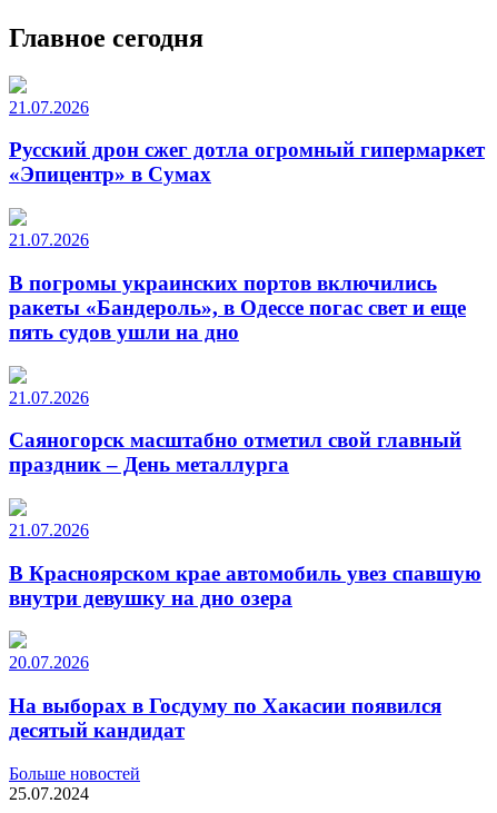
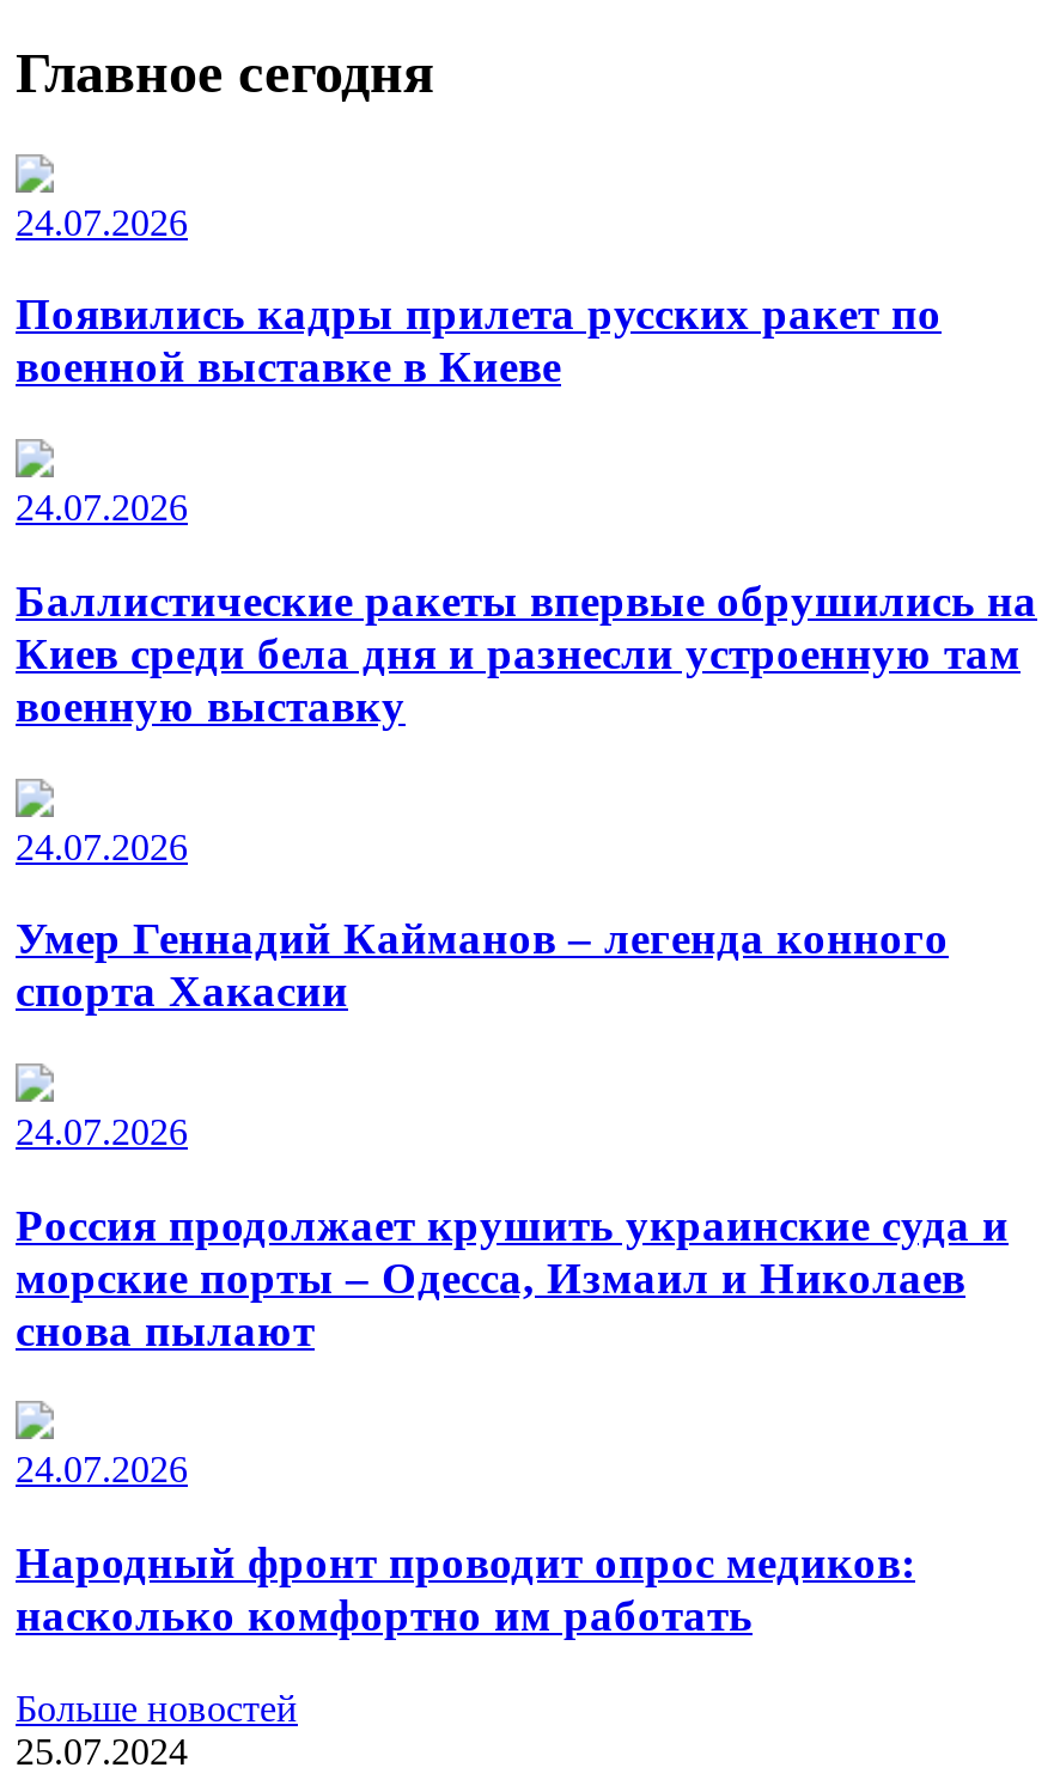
[9,98,89,116] 21.07.2026 -> [16,201,188,242] 24.07.2026
[9,138,485,186] Русский дрон сжег дотла огромный гипермаркет | «Эпицентр» в Сумах -> [16,289,942,392] Появились кадры прилета русских ракет по | военной выставке в Киеве
[9,230,89,249] 21.07.2026 -> [16,487,188,528] 24.07.2026
[9,271,466,343] В погромы украинских портов включились | ракеты «Бандероль», в Одессе погас свет и еще | пять судов ушли на дно -> [16,575,1037,730] Баллистические ракеты впервые обрушились на | Киев среди бела дня и разнесли уcтроенную там | военную выставку
[9,388,89,407] 21.07.2026 -> [16,826,188,866] 24.07.2026
[9,429,461,476] Саяногорск масштабно отметил свой главный | праздник – День металлурга -> [16,913,949,1016] Умер Геннадий Кайманов – легенда конного | спорта Хакасии
[9,520,89,539] 21.07.2026 -> [16,1111,188,1152] 24.07.2026
[9,561,481,609] В Красноярском крае автомобиль увез спавшую | внутри девушку на дно озера -> [16,1199,1009,1355] Россия продолжает крушить украинские суда и | морские порты – Одесса, Измаил и Николаев | снова пылают
[9,653,89,672] 20.07.2026 -> [16,1450,188,1490] 24.07.2026
[9,694,441,742] На выборах в Госдуму по Хакасии появился | десятый кандидат -> [16,1538,915,1641] Народный фронт проводит опрос медиков: | насколько комфортно им работать

